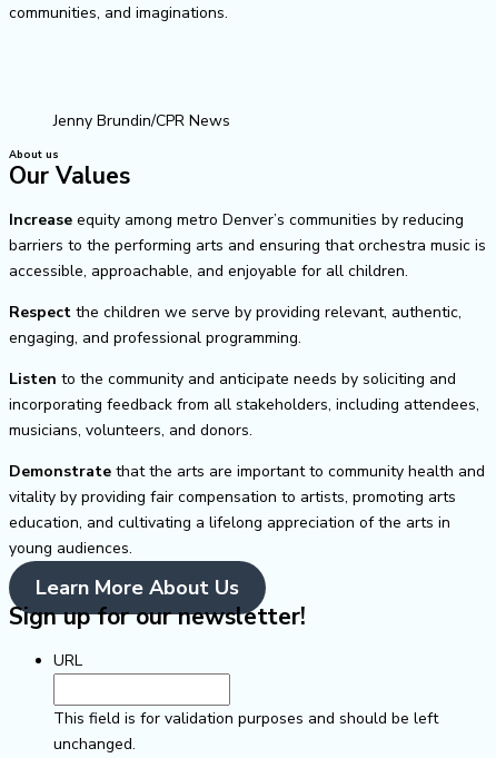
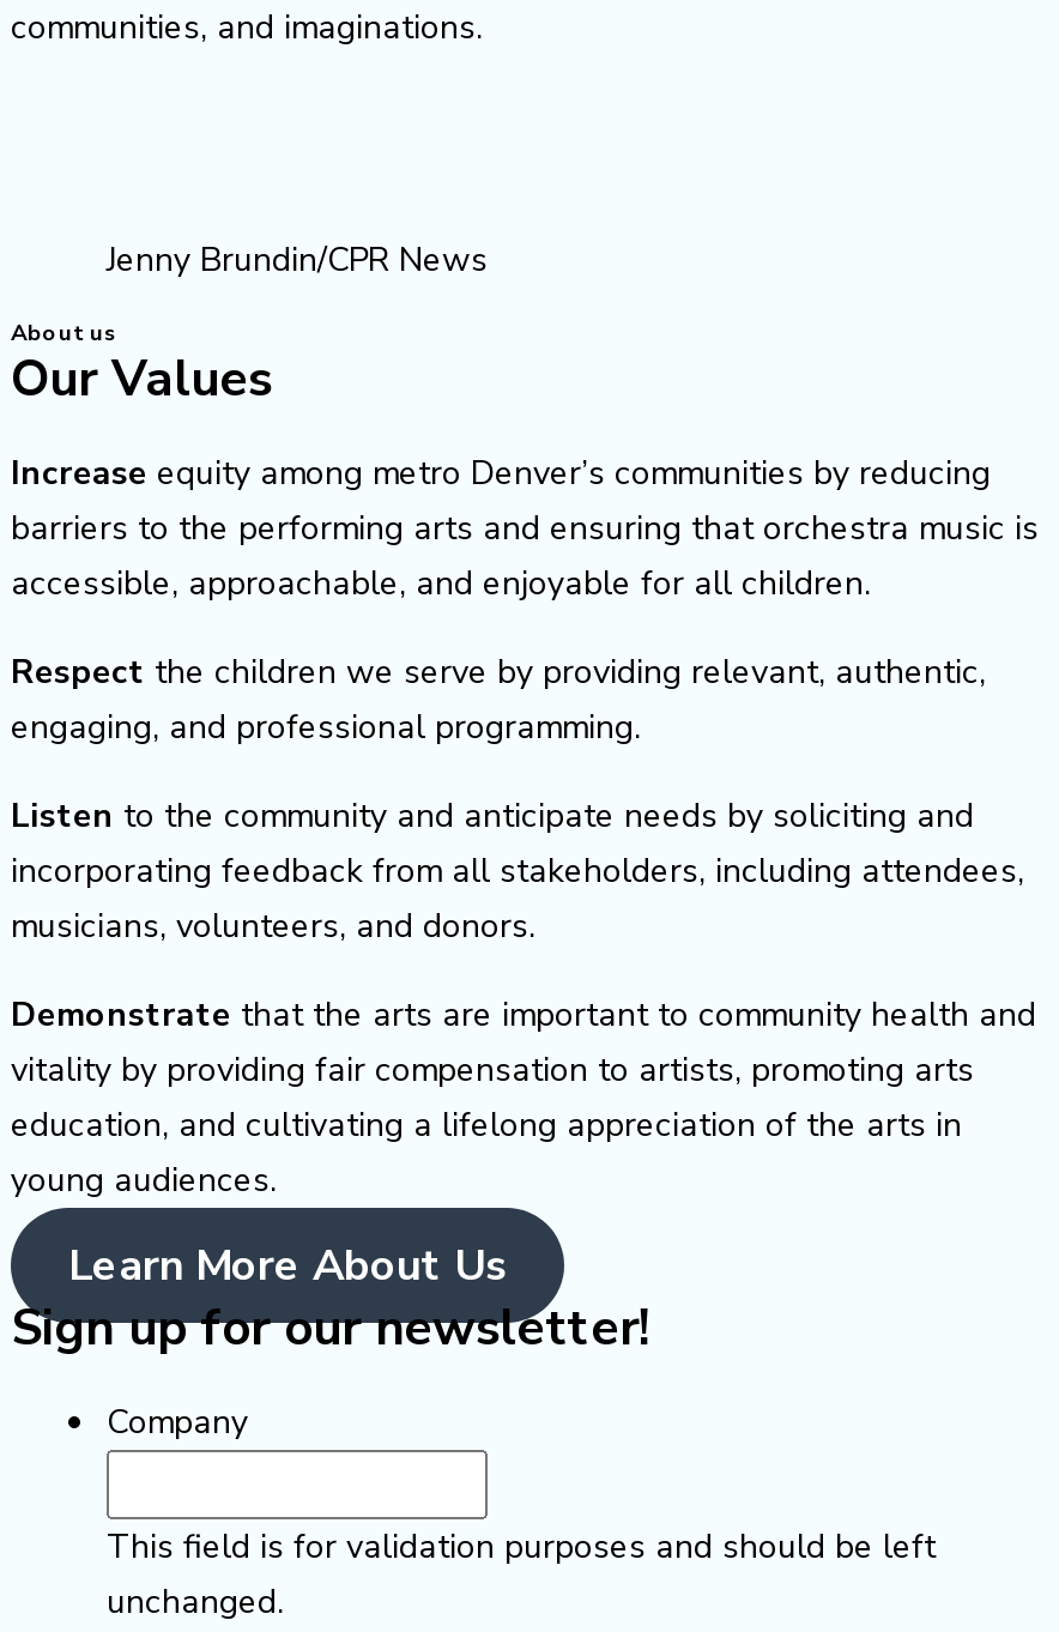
[53,650,82,672] URL -> [107,1400,248,1446] Company

